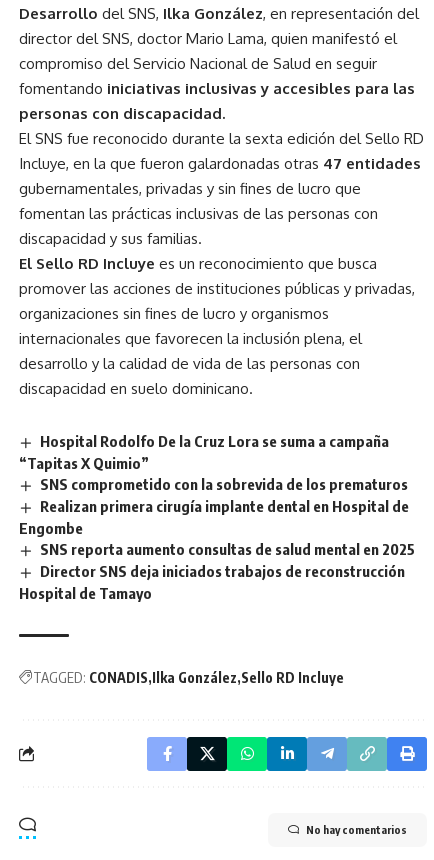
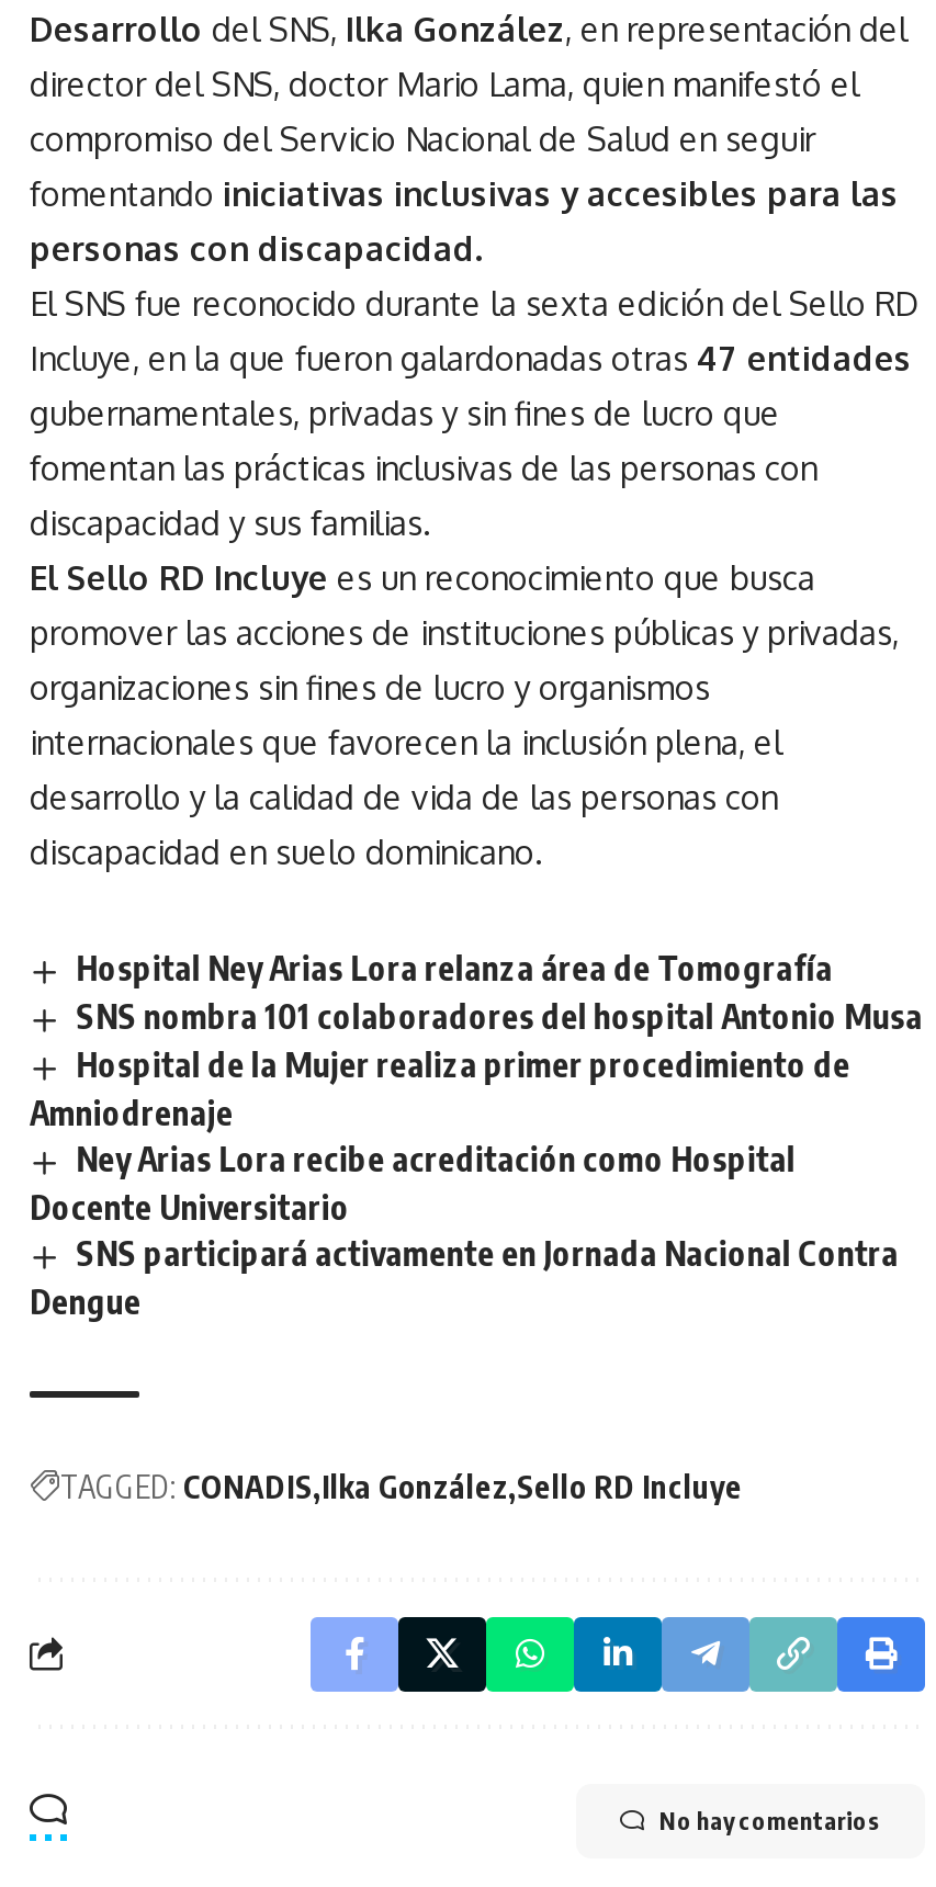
[19,432,415,602] Hospital Rodolfo De la Cruz Lora se suma a campaña | “Tapitas X Quimio” | SNS comprometido con la sobrevida de los prematuros | Realizan primera cirugía implante dental en Hospital de | Engombe | SNS reporta aumento consultas de salud mental en 2025 | Director SNS deja iniciados trabajos de reconstrucción | Hospital de Tamayo -> [30,948,923,1320] Hospital Ney Arias Lora relanza área de Tomografía | SNS nombra 101 colaboradores del hospital Antonio Musa | Hospital de la Mujer realiza primer procedimiento de | Amniodrenaje | Ney Arias Lora recibe acreditación como Hospital | Docente Universitario | SNS participará activamente en Jornada Nacional Contra | Dengue

